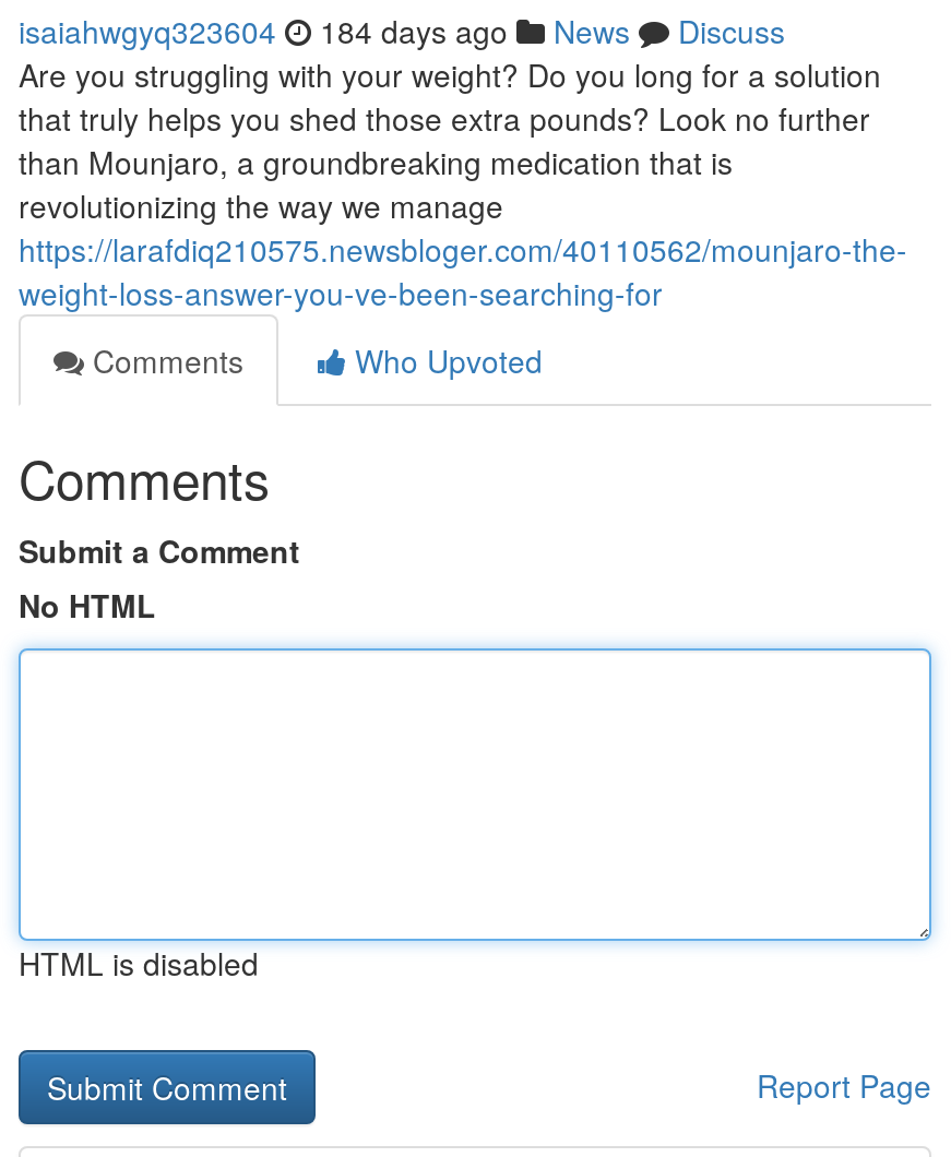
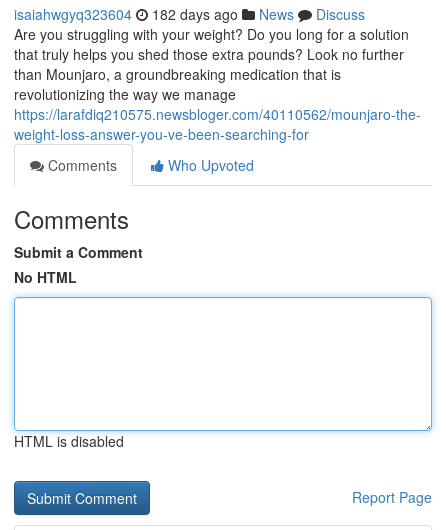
[19,9,785,52] isaiahwgyq323604 184 days ago News Discuss -> [14,4,365,24] isaiahwgyq323604 182 days ago News Discuss

